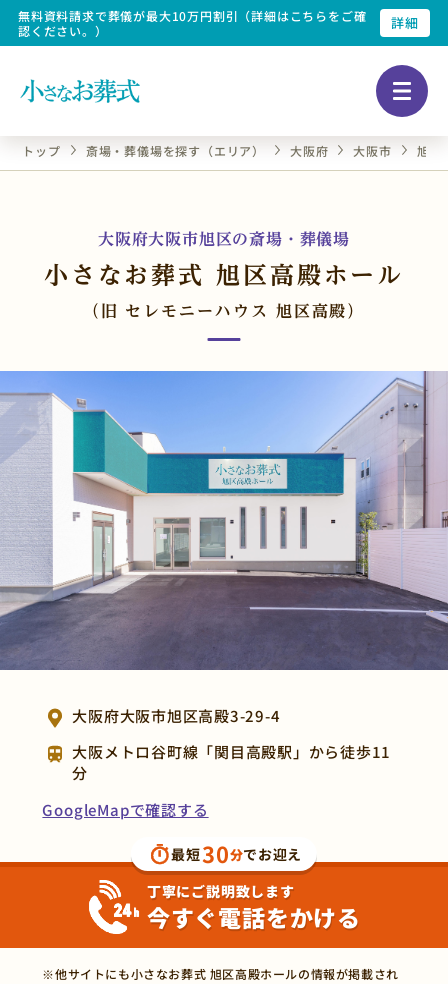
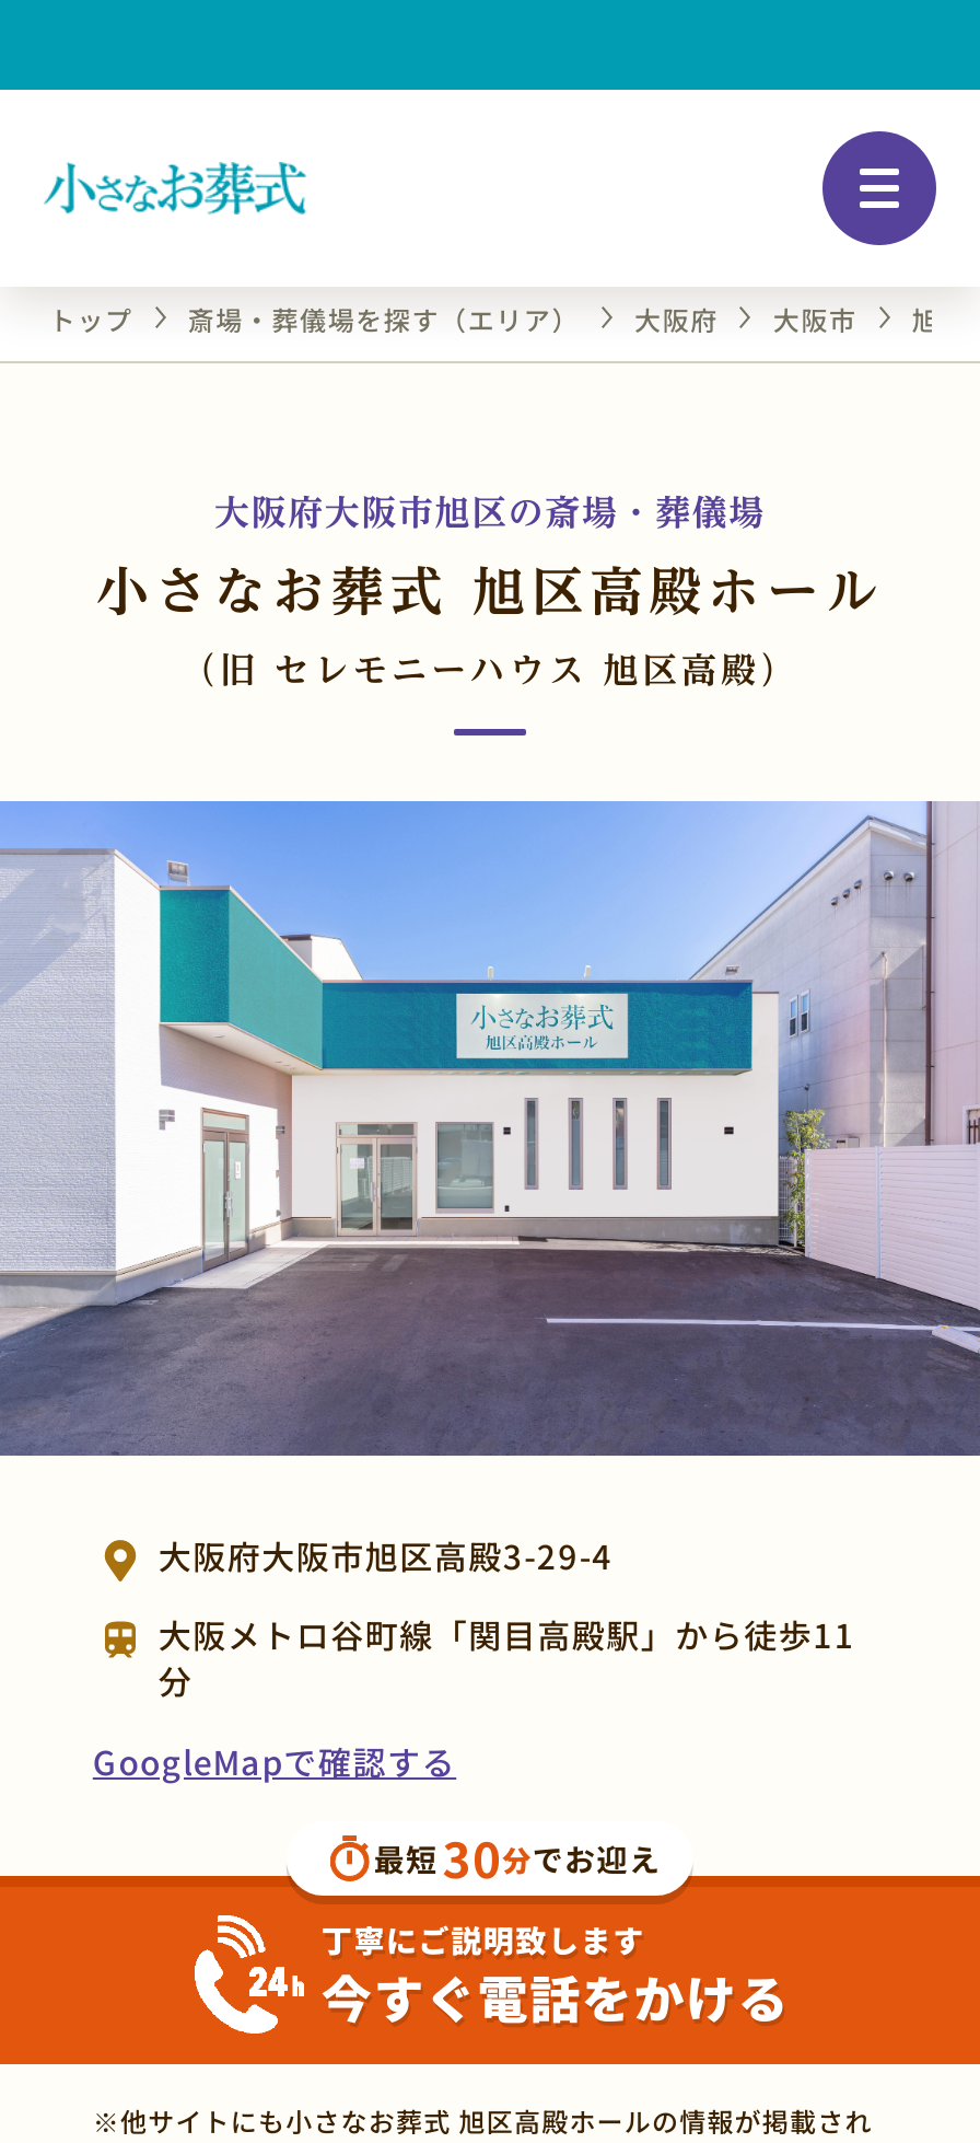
[18,7,419,39] 無料資料請求で葬儀が最大10万円割引（詳細はこちらをご確 | 認ください。） | 詳細 -> none

